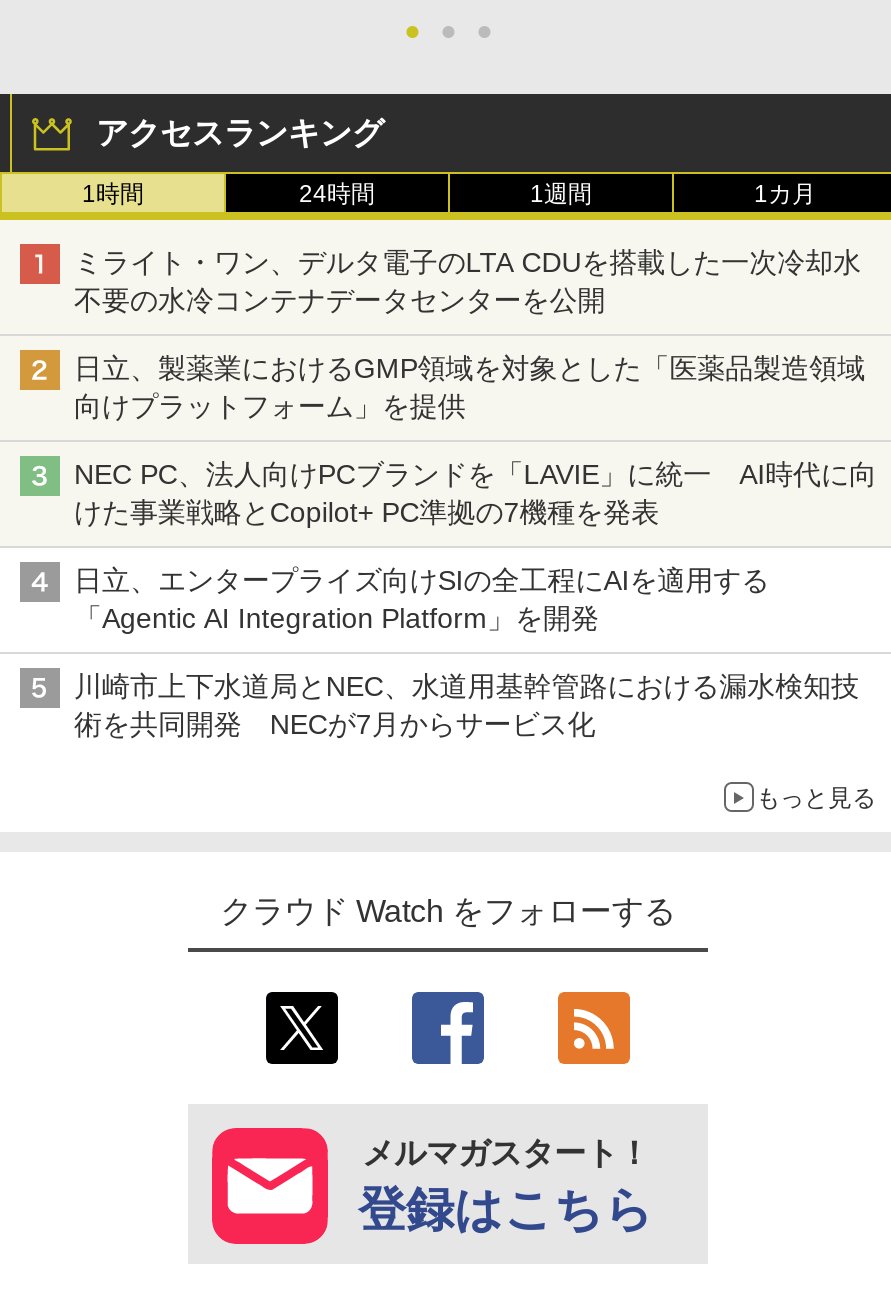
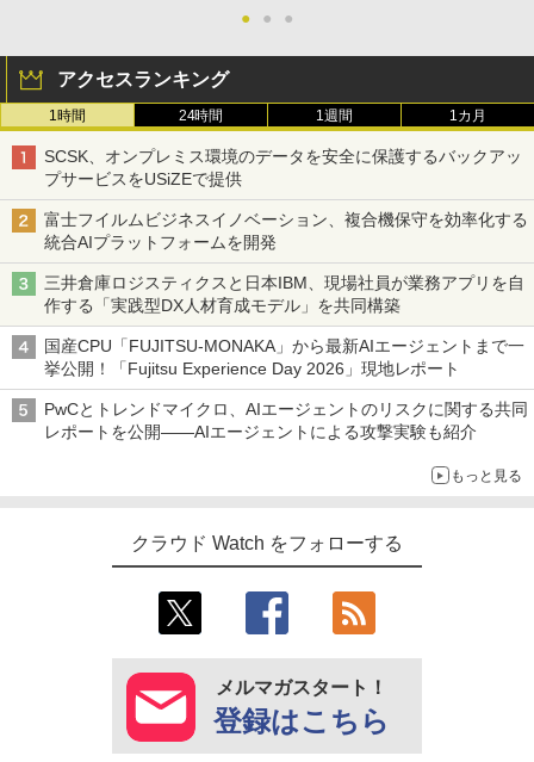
[74,247,861,317] ミライト・ワン、デルタ電子のLTA CDUを搭載した一次冷却水 | 不要の水冷コンテナデータセンターを公開 -> [44,147,522,189] SCSK、オンプレミス環境のデータを安全に保護するバックアッ | プサービスをUSiZEで提供
[74,353,865,423] 日立、製薬業におけるGMP領域を対象とした「医薬品製造領域 | 向けプラットフォーム」を提供 -> [44,210,528,252] 富士フイルムビジネスイノベーション、複合機保守を効率化する | 統合AIプラットフォームを開発
[74,459,877,529] NEC PC、法人向けPCブランドを「LAVIE」に統一 AI時代に向 | けた事業戦略とCopilot+ PC準拠の7機種を発表 -> [44,273,524,315] 三井倉庫ロジスティクスと日本IBM、現場社員が業務アプリを自 | 作する「実践型DX人材育成モデル」を共同構築
[74,565,769,635] 日立、エンタープライズ向けSIの全工程にAIを適用する | 「Agentic AI Integration Platform」を開発 -> [44,337,524,378] 国産CPU「FUJITSU-MONAKA」から最新AIエージェントまで一 | 挙公開！「Fujitsu Experience Day 2026」現地レポート
[74,671,859,741] 川崎市上下水道局とNEC、水道用基幹管路における漏水検知技 | 術を共同開発 NECが7月からサービス化 -> [44,400,528,442] PwCとトレンドマイクロ、AIエージェントのリスクに関する共同 | レポートを公開――AIエージェントによる攻撃実験も紹介

